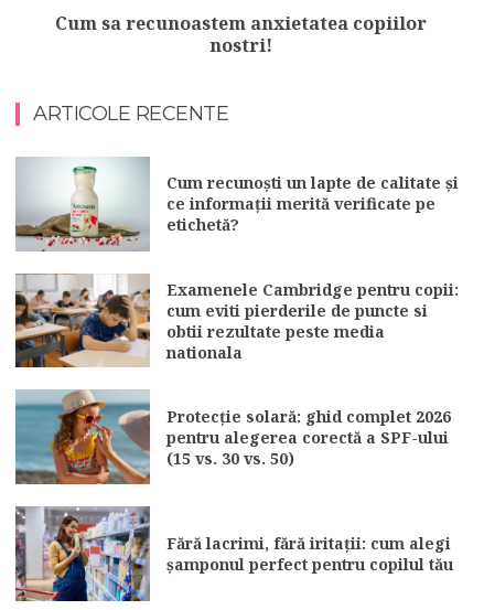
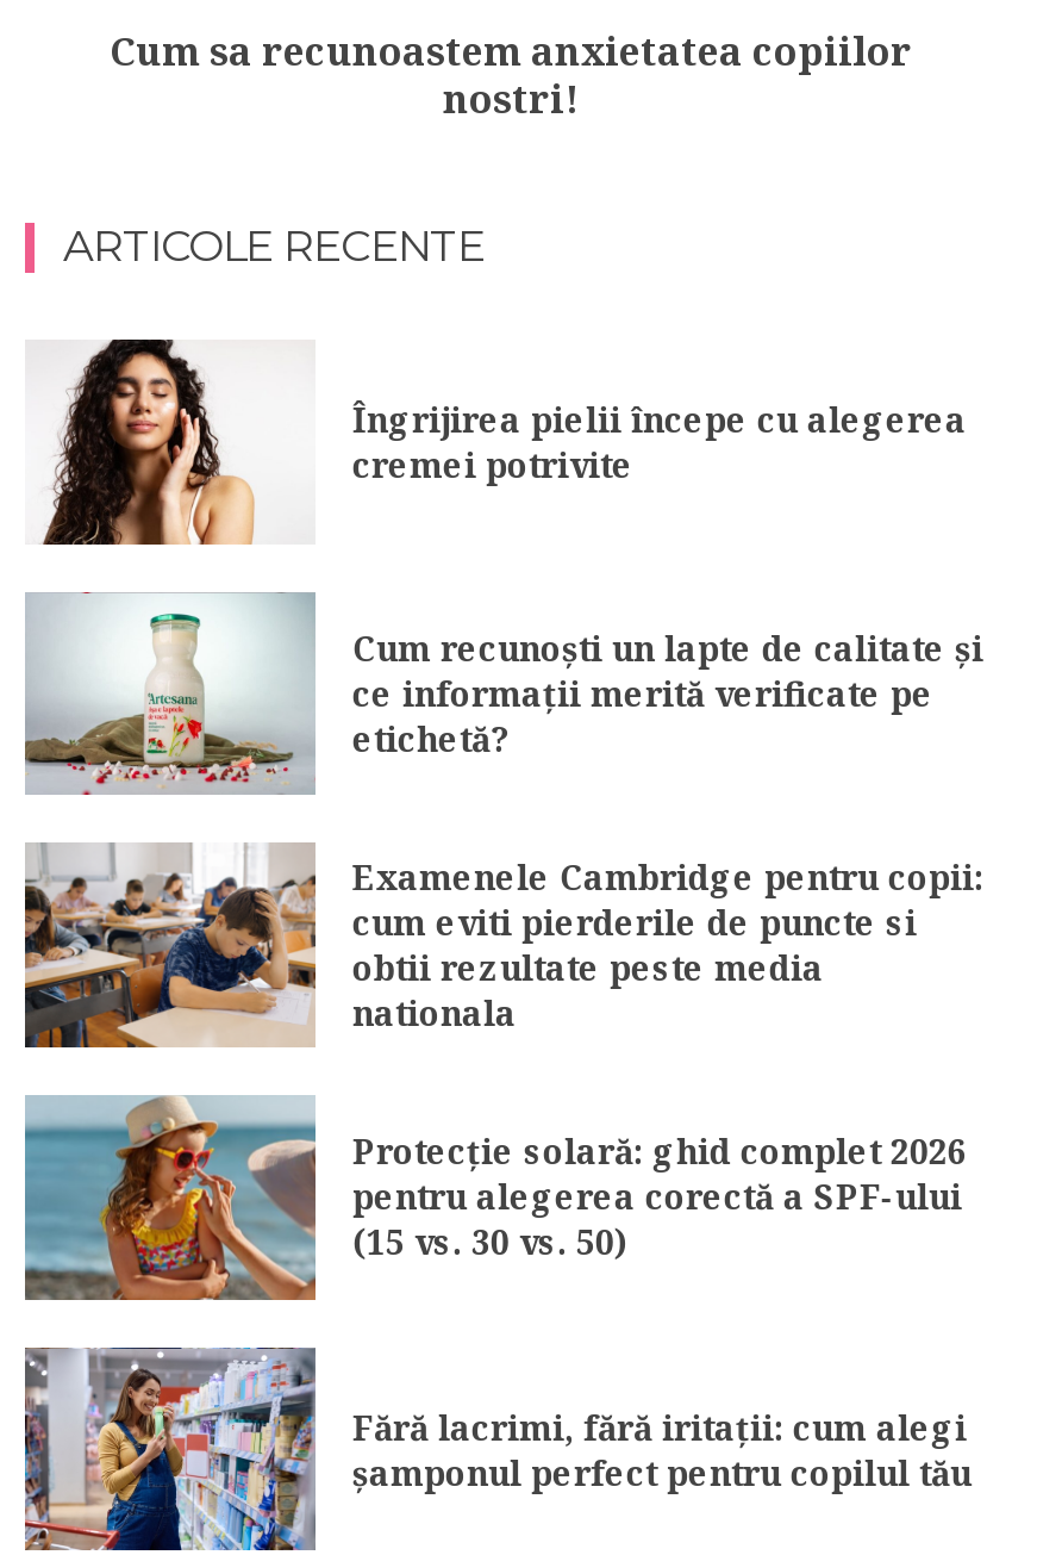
none -> [25,337,256,547] [image]
none -> [352,397,967,487] Îngrijirea pielii începe cu alegerea | cremei potrivite

